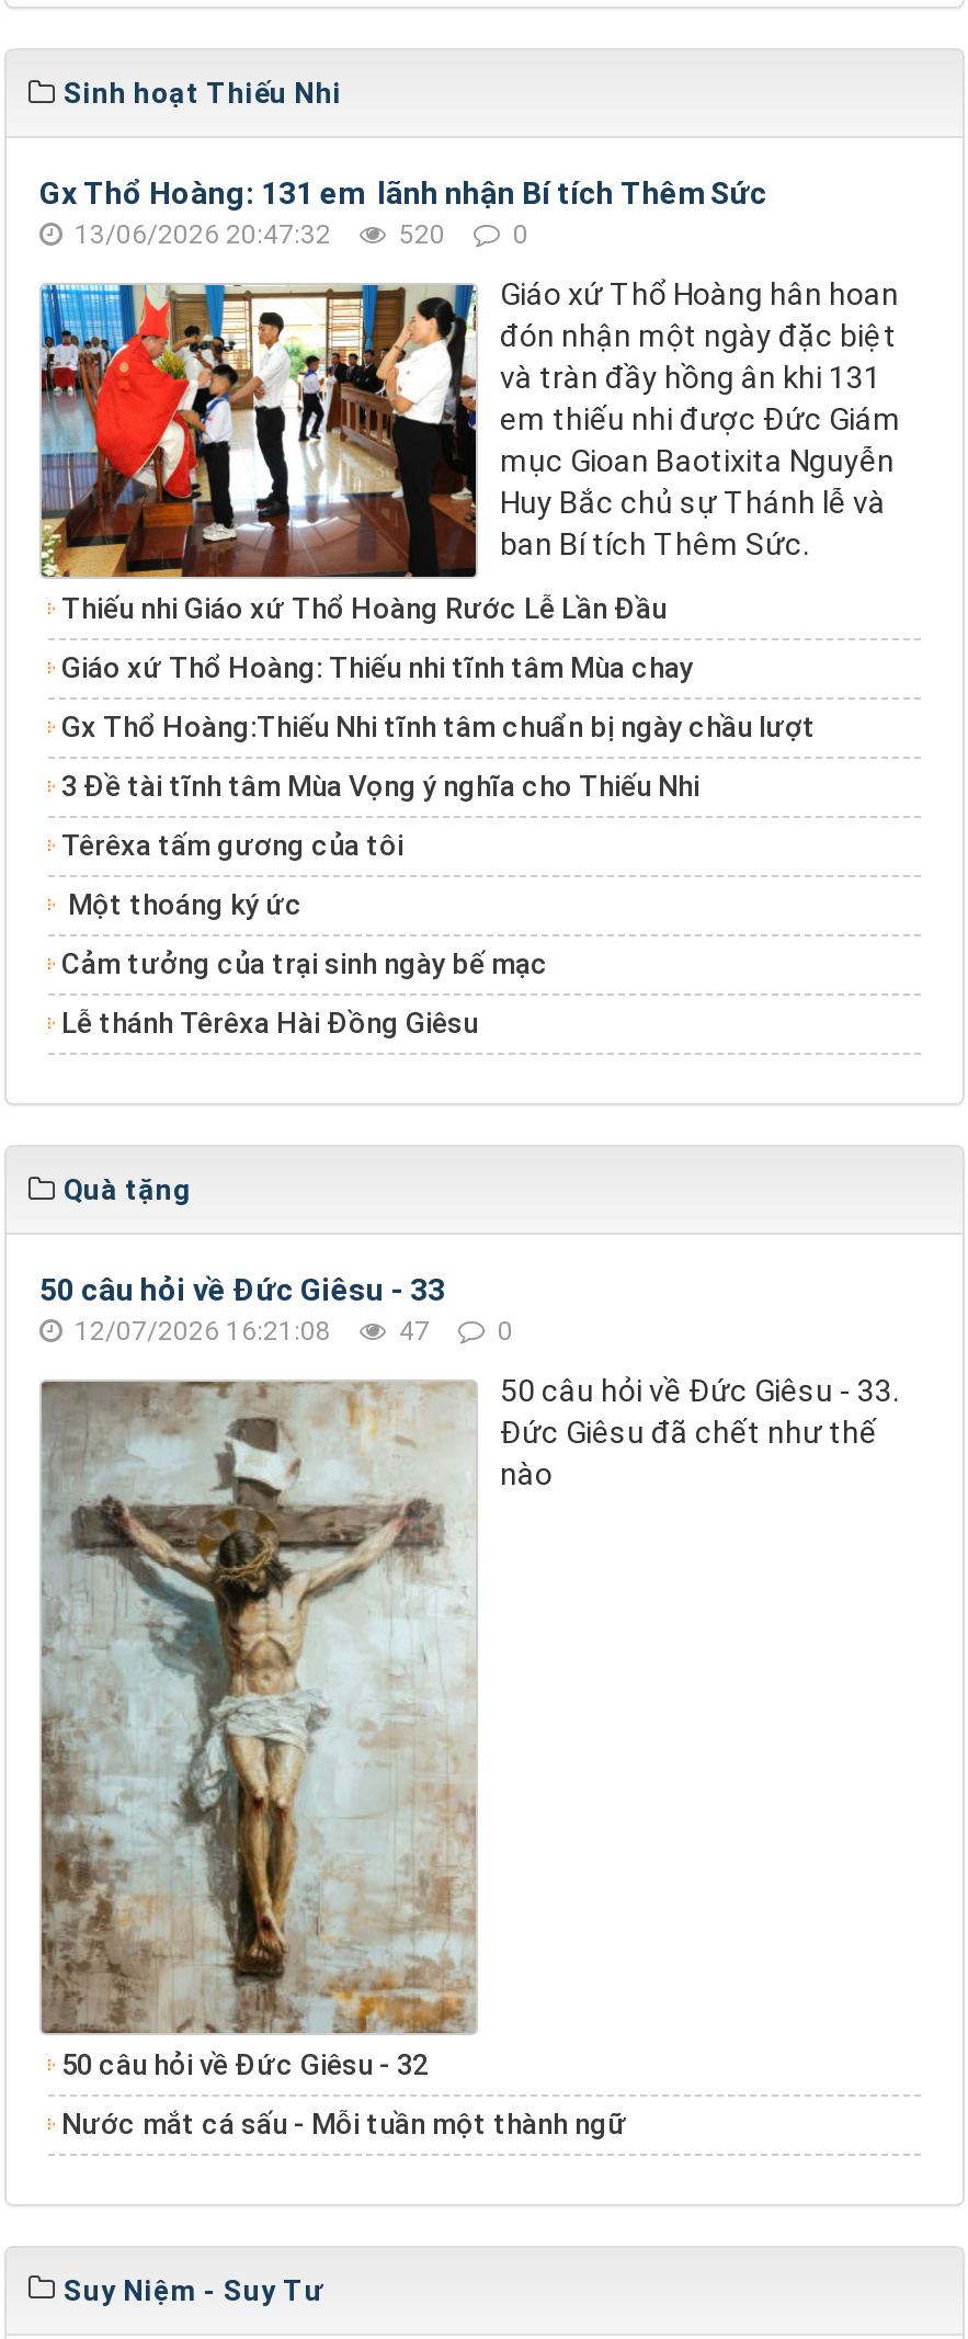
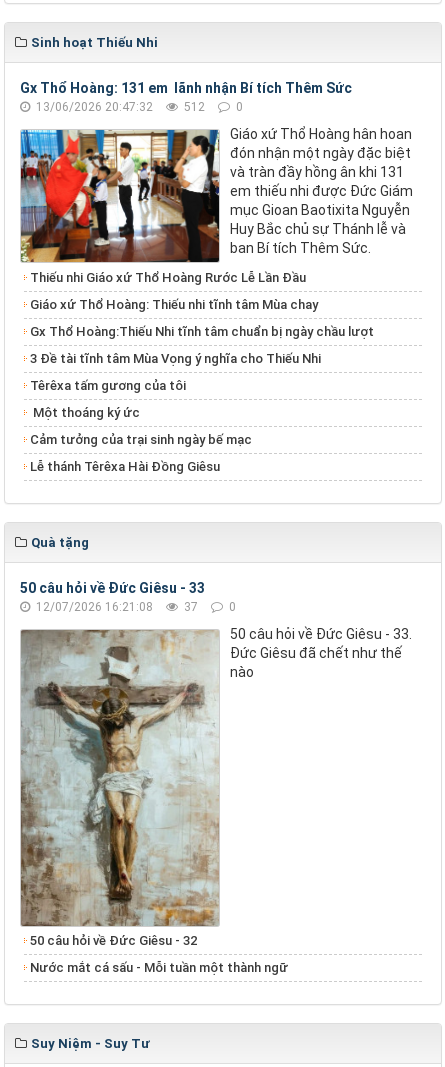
[68,220,528,250] 13/06/2026 20:47:32 520 0 -> [33,100,243,114] 13/06/2026 20:47:32 512 0
[68,1316,513,1347] 12/07/2026 16:21:08 47 0 -> [33,600,236,614] 12/07/2026 16:21:08 37 0

